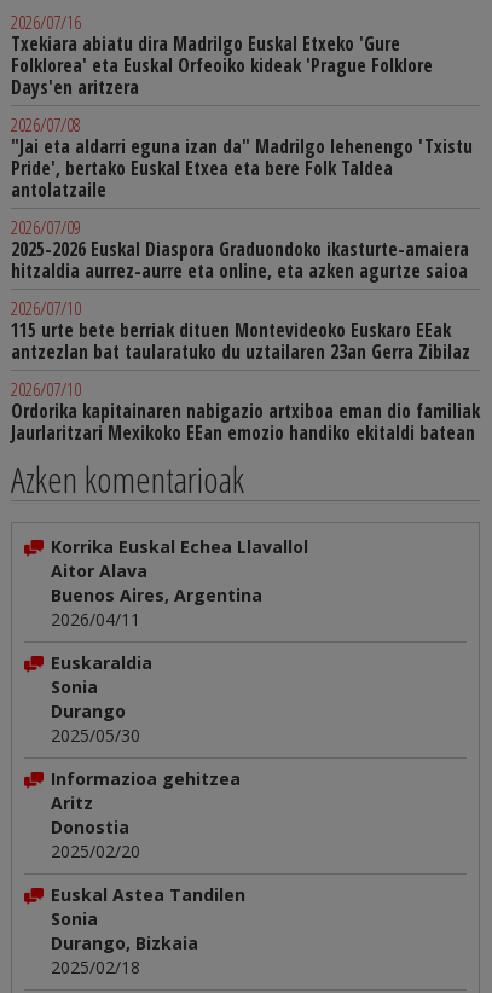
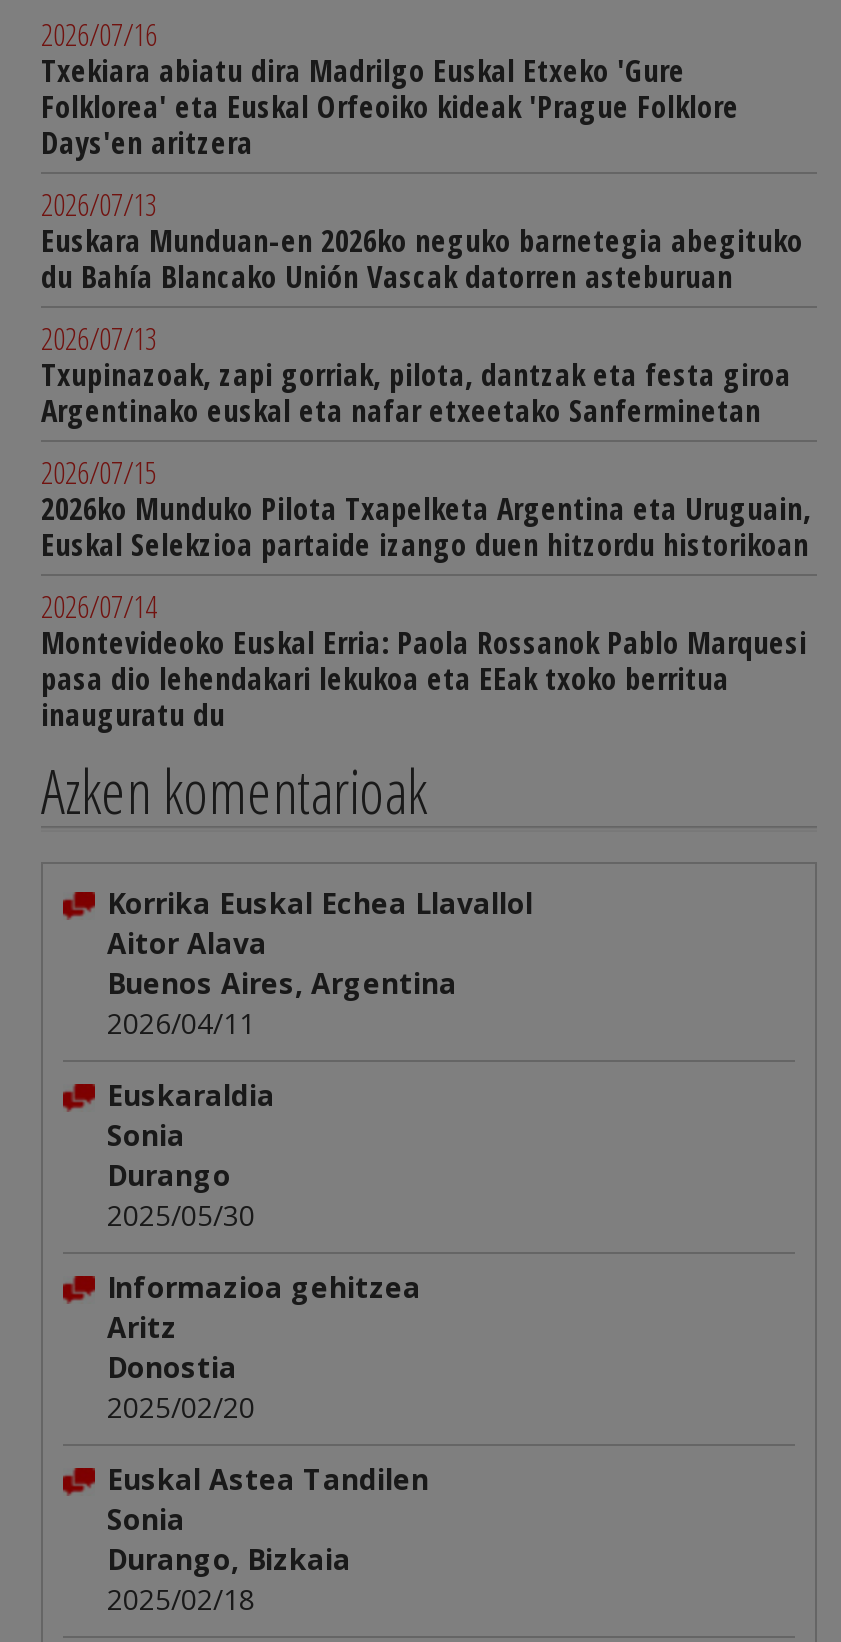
[11,113,473,203] 2026/07/08 | "Jai eta aldarri eguna izan da" Madrilgo lehenengo 'Txistu | Pride', bertako Euskal Etxea eta bere Folk Taldea | antolatzaile -> [41,185,803,299] 2026/07/13 | Euskara Munduan-en 2026ko neguko barnetegia abegituko | du Bahía Blancako Unión Vascak datorren asteburuan
[11,215,469,284] 2026/07/09 | 2025-2026 Euskal Diaspora Graduondoko ikasturte-amaiera | hitzaldia aurrez-aurre eta online, eta azken agurtze saioa -> [41,319,791,433] 2026/07/13 | Txupinazoak, zapi gorriak, pilota, dantzak eta festa giroa | Argentinako euskal eta nafar etxeetako Sanferminetan
[11,296,470,365] 2026/07/10 | 115 urte bete berriak dituen Montevideoko Euskaro EEak | antzezlan bat taularatuko du uztailaren 23an Gerra Zibilaz -> [41,453,811,567] 2026/07/15 | 2026ko Munduko Pilota Txapelketa Argentina eta Uruguain, | Euskal Selekzioa partaide izango duen hitzordu historikoan
[11,377,480,446] 2026/07/10 | Ordorika kapitainaren nabigazio artxiboa eman dio familiak | Jaurlaritzari Mexikoko EEan emozio handiko ekitaldi batean -> [41,587,807,737] 2026/07/14 | Montevideoko Euskal Erria: Paola Rossanok Pablo Marquesi | pasa dio lehendakari lekukoa eta EEak txoko berritua | inauguratu du

